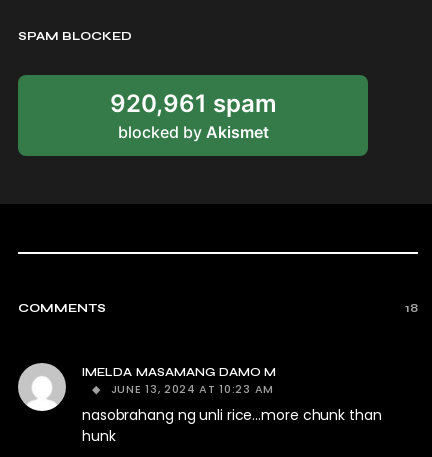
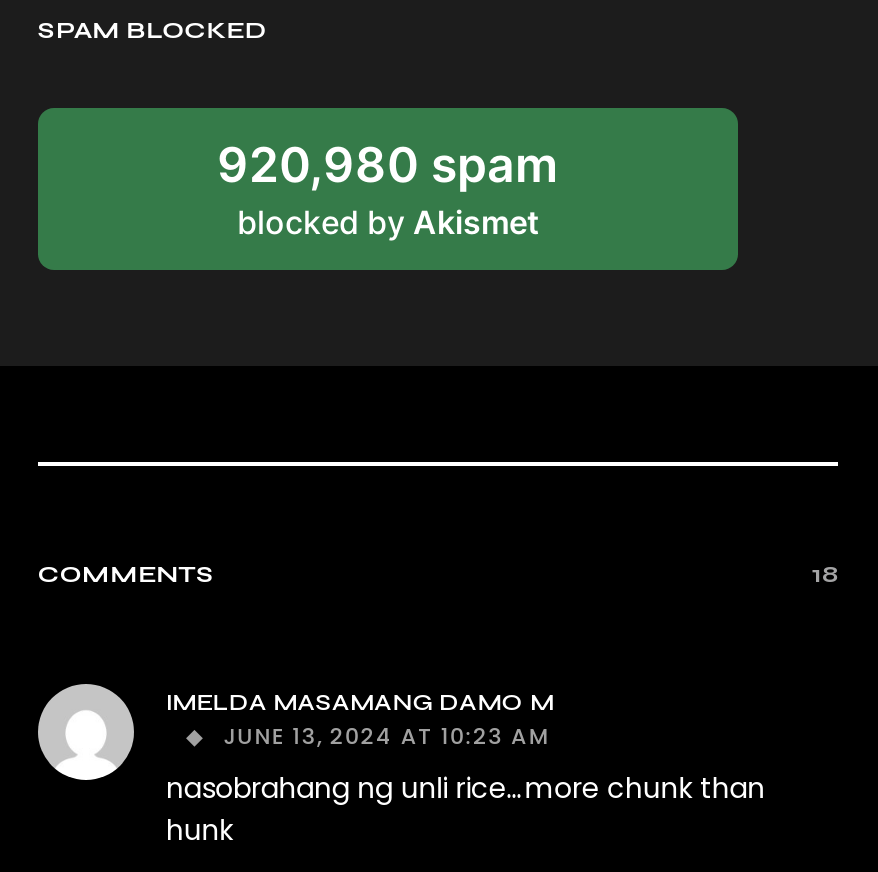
[109,89,276,118] 920,961 spam -> [217,137,559,195] 920,980 spam

